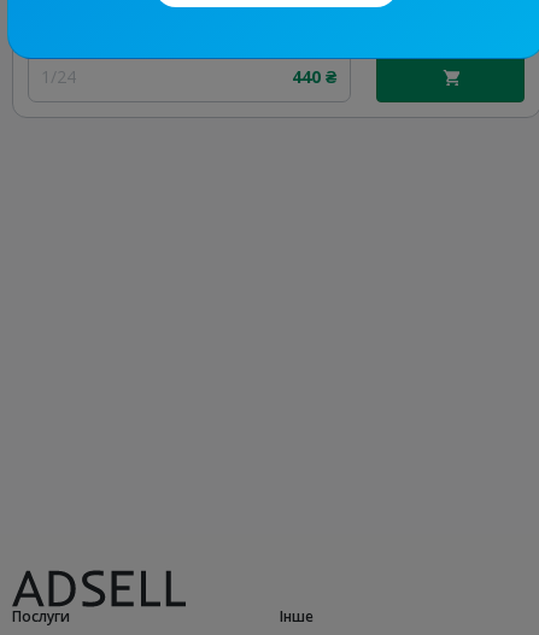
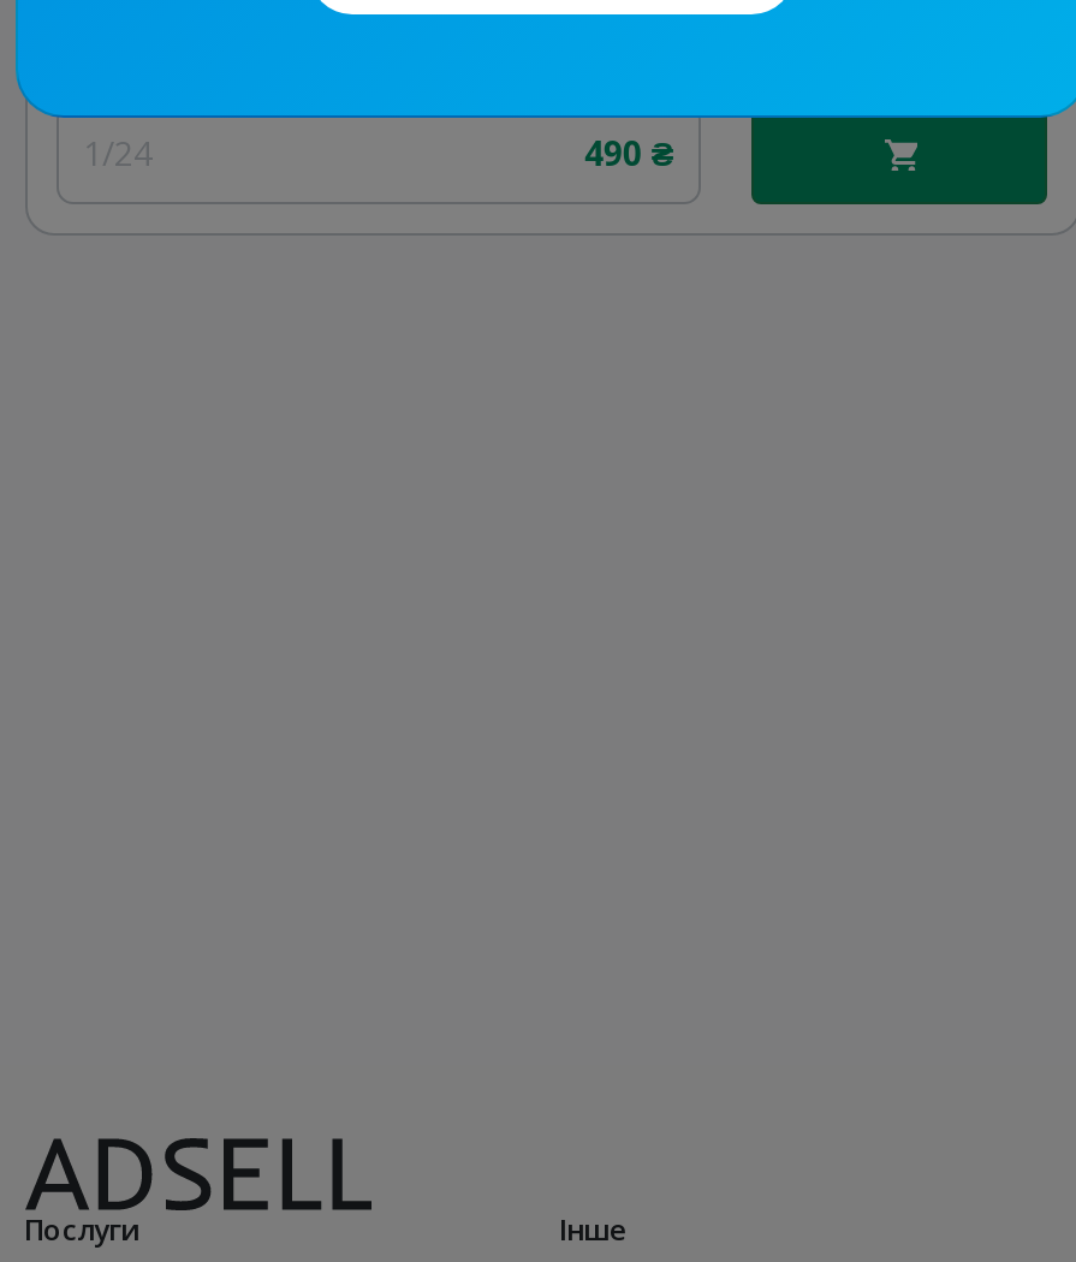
[292,65,337,88] 440 ₴ -> [584,130,673,175] 490 ₴

